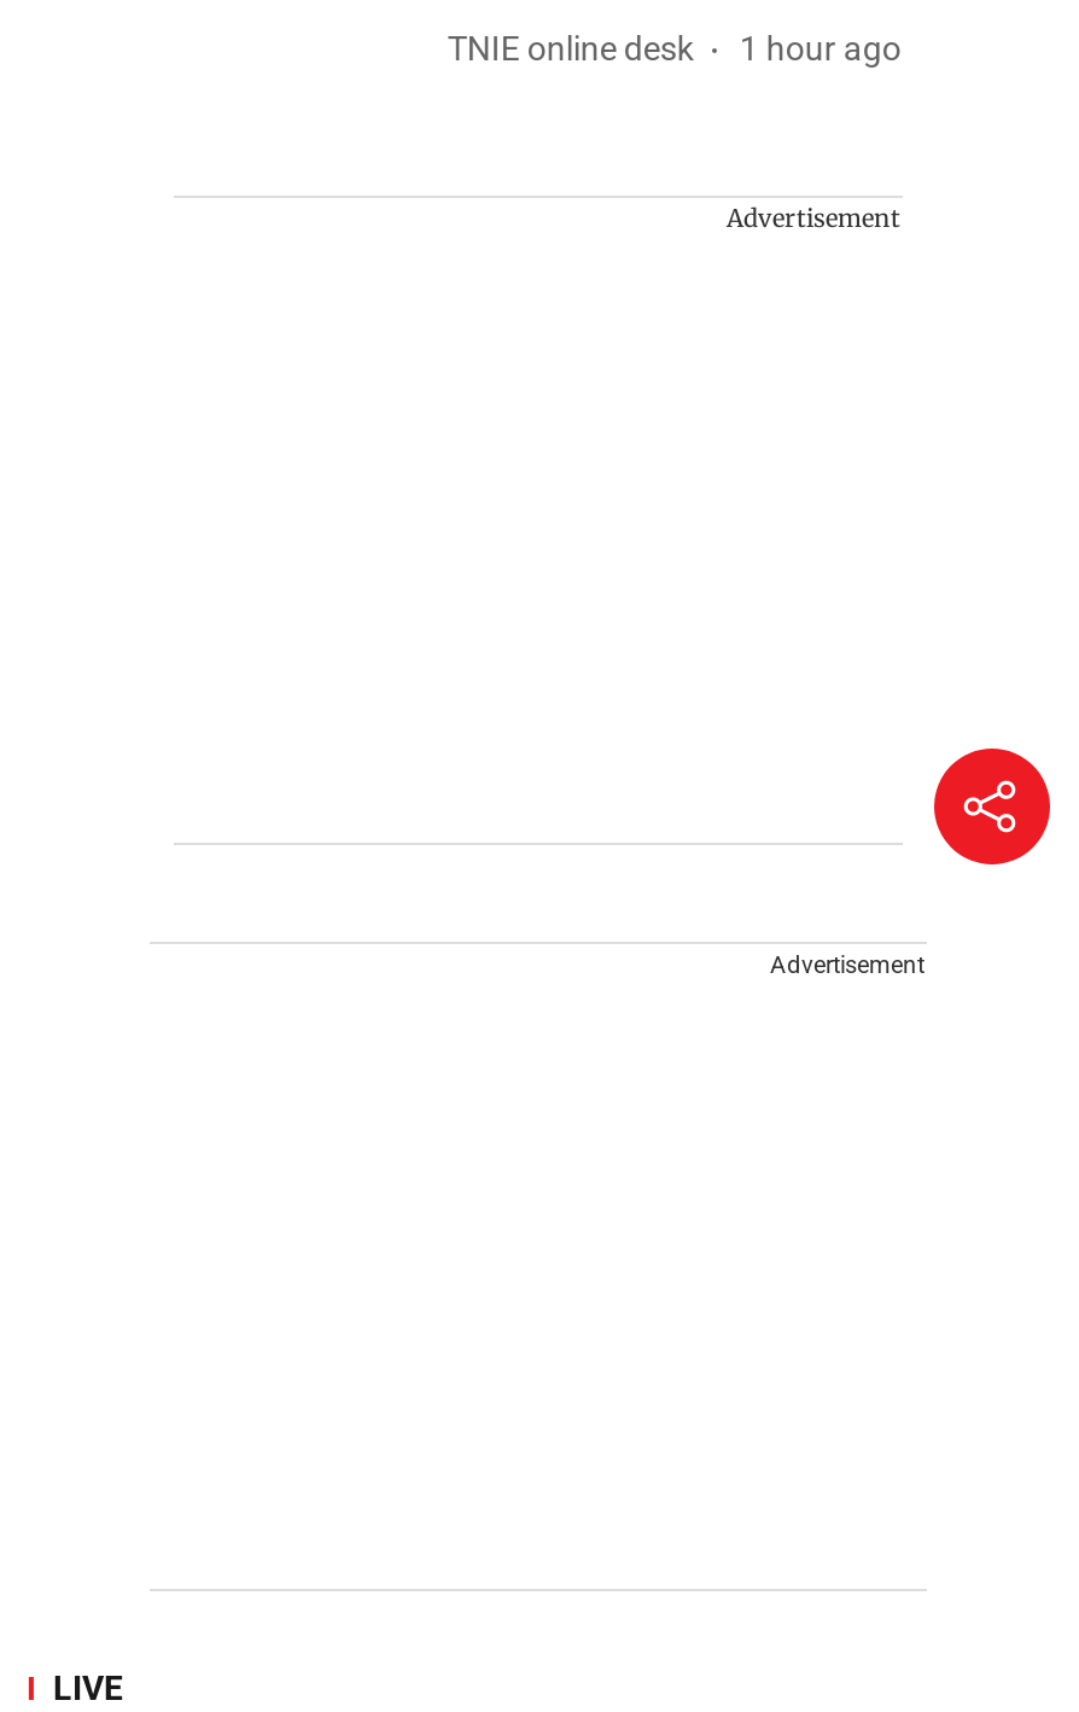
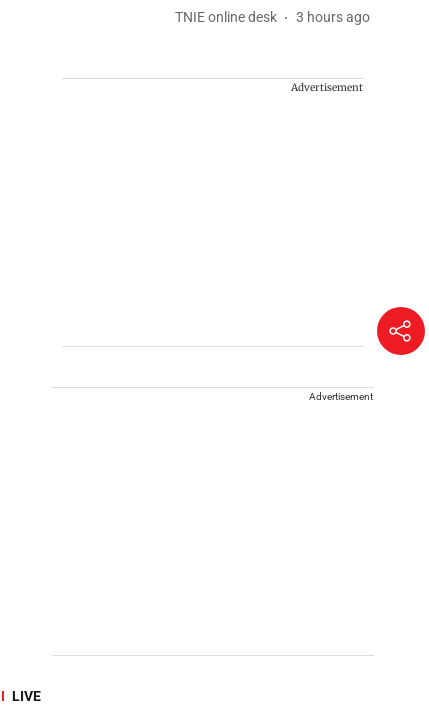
[448,29,901,68] TNIE online desk 1 hour ago -> [175,9,370,25] TNIE online desk 3 hours ago

